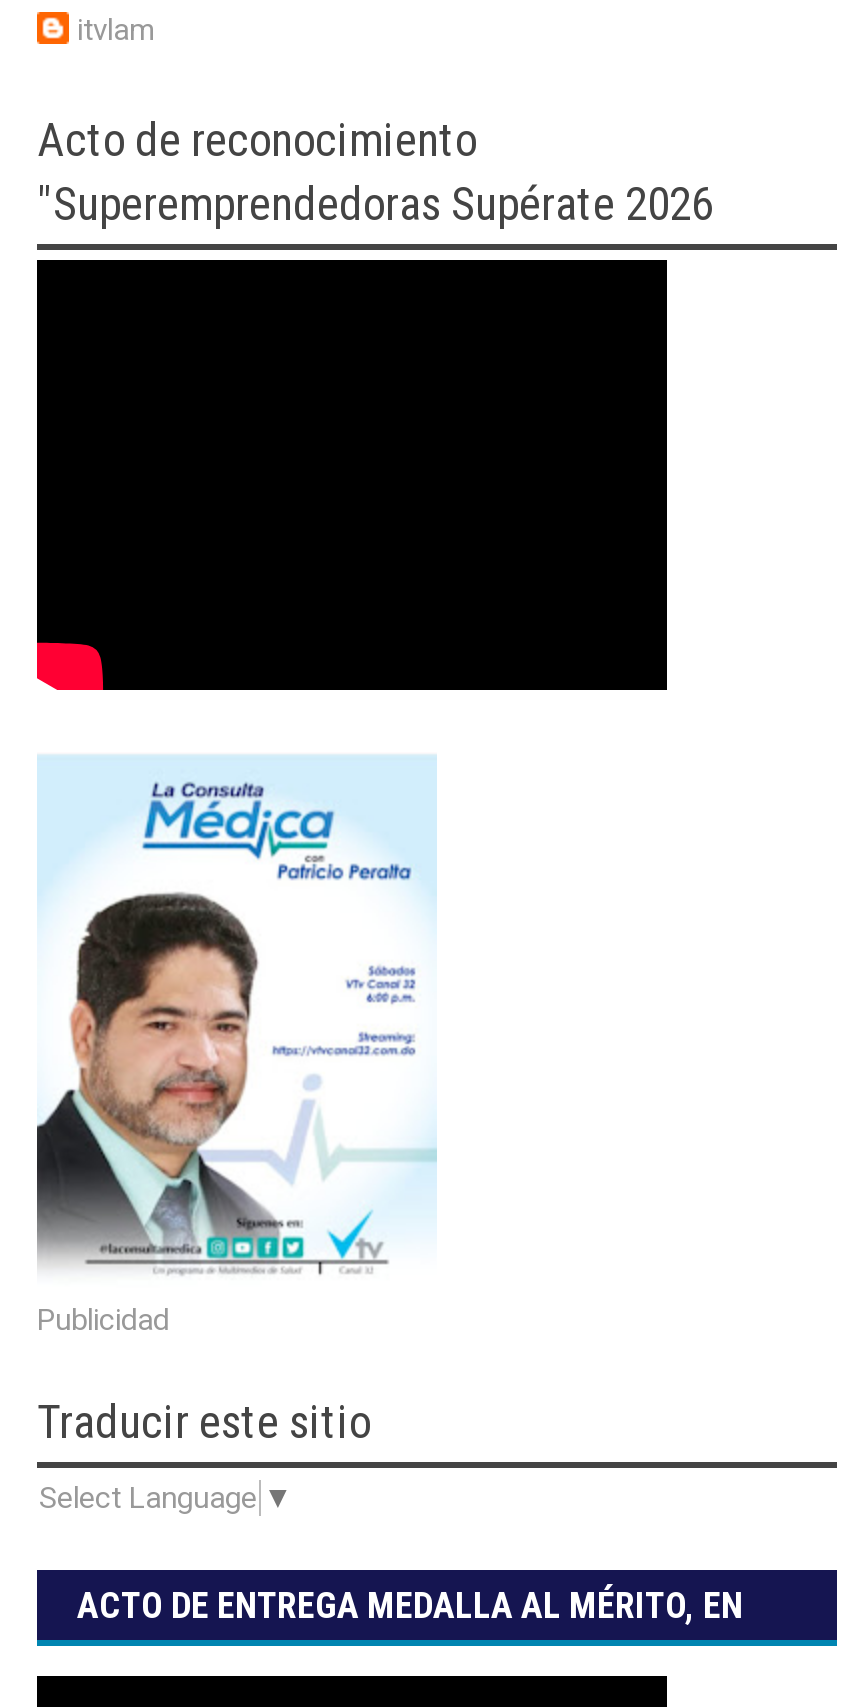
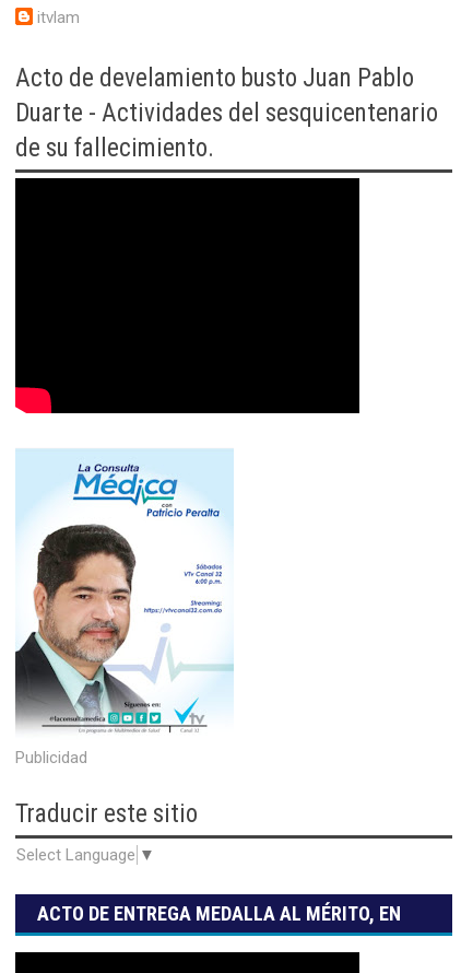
[37,113,713,231] Acto de reconocimiento | "Superemprendedoras Supérate 2026 -> [15,63,438,162] Acto de develamiento busto Juan Pablo | Duarte - Actividades del sesquicentenario | de su fallecimiento.

